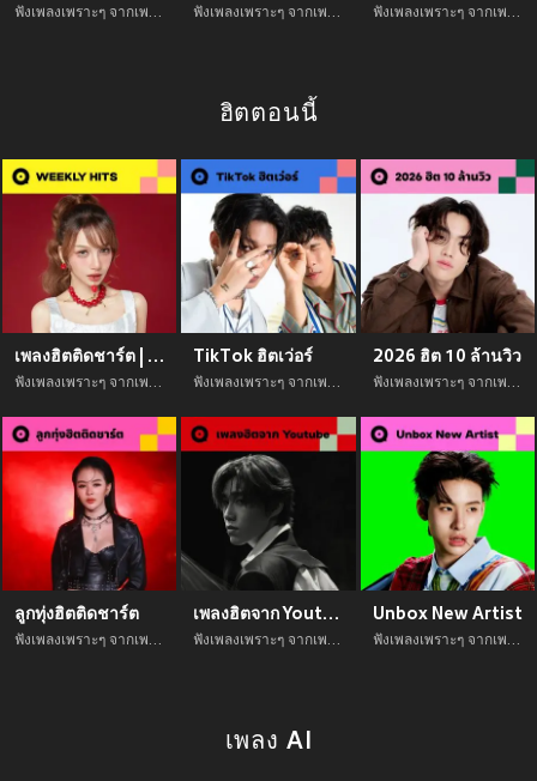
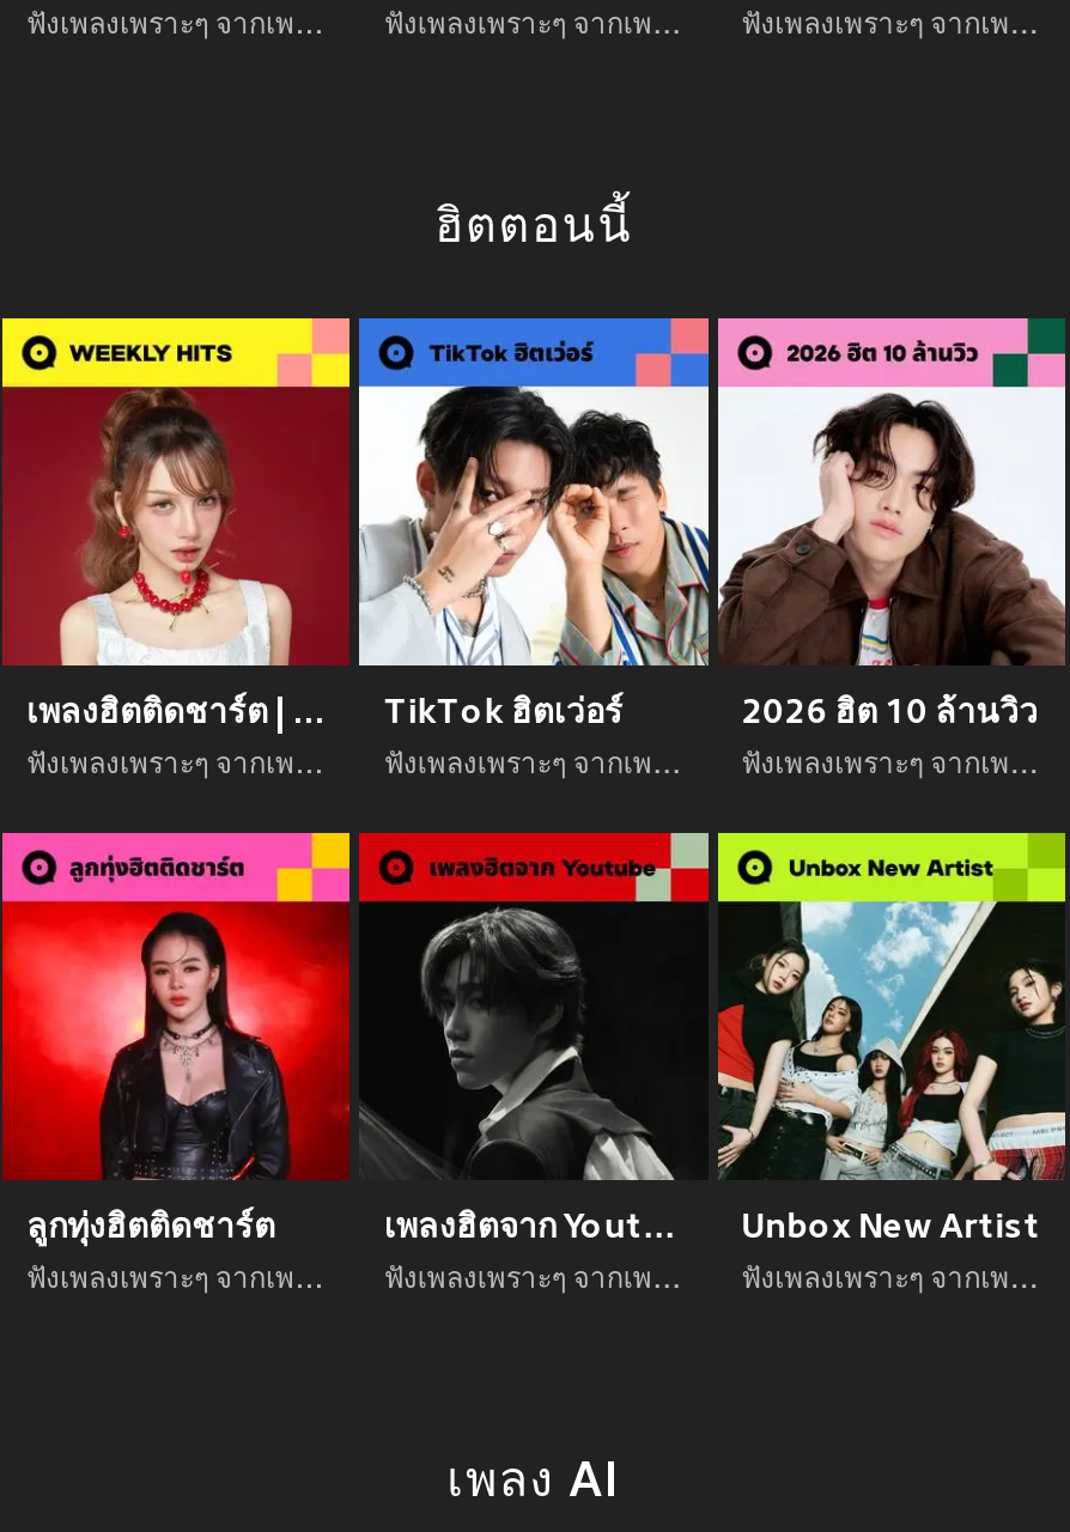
[360,416,533,592] [image] -> [716,831,1063,1183] [image]

